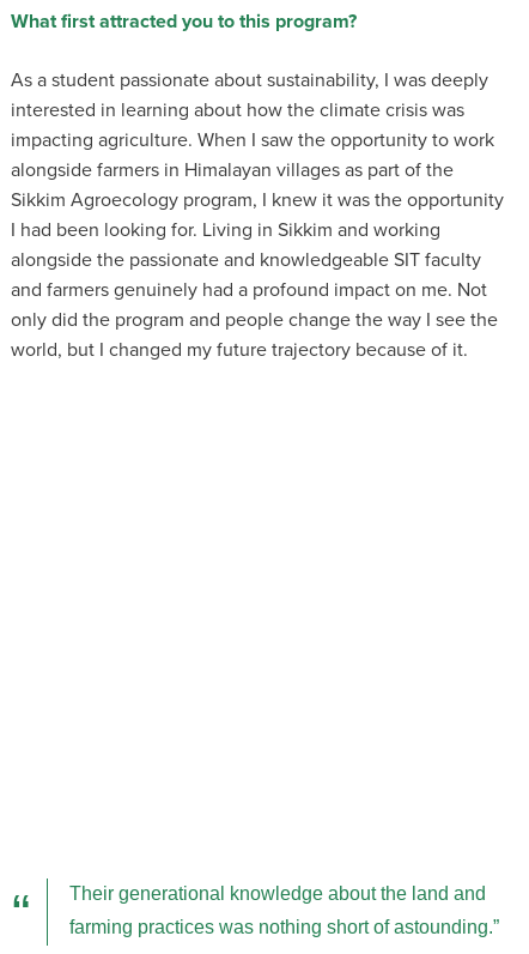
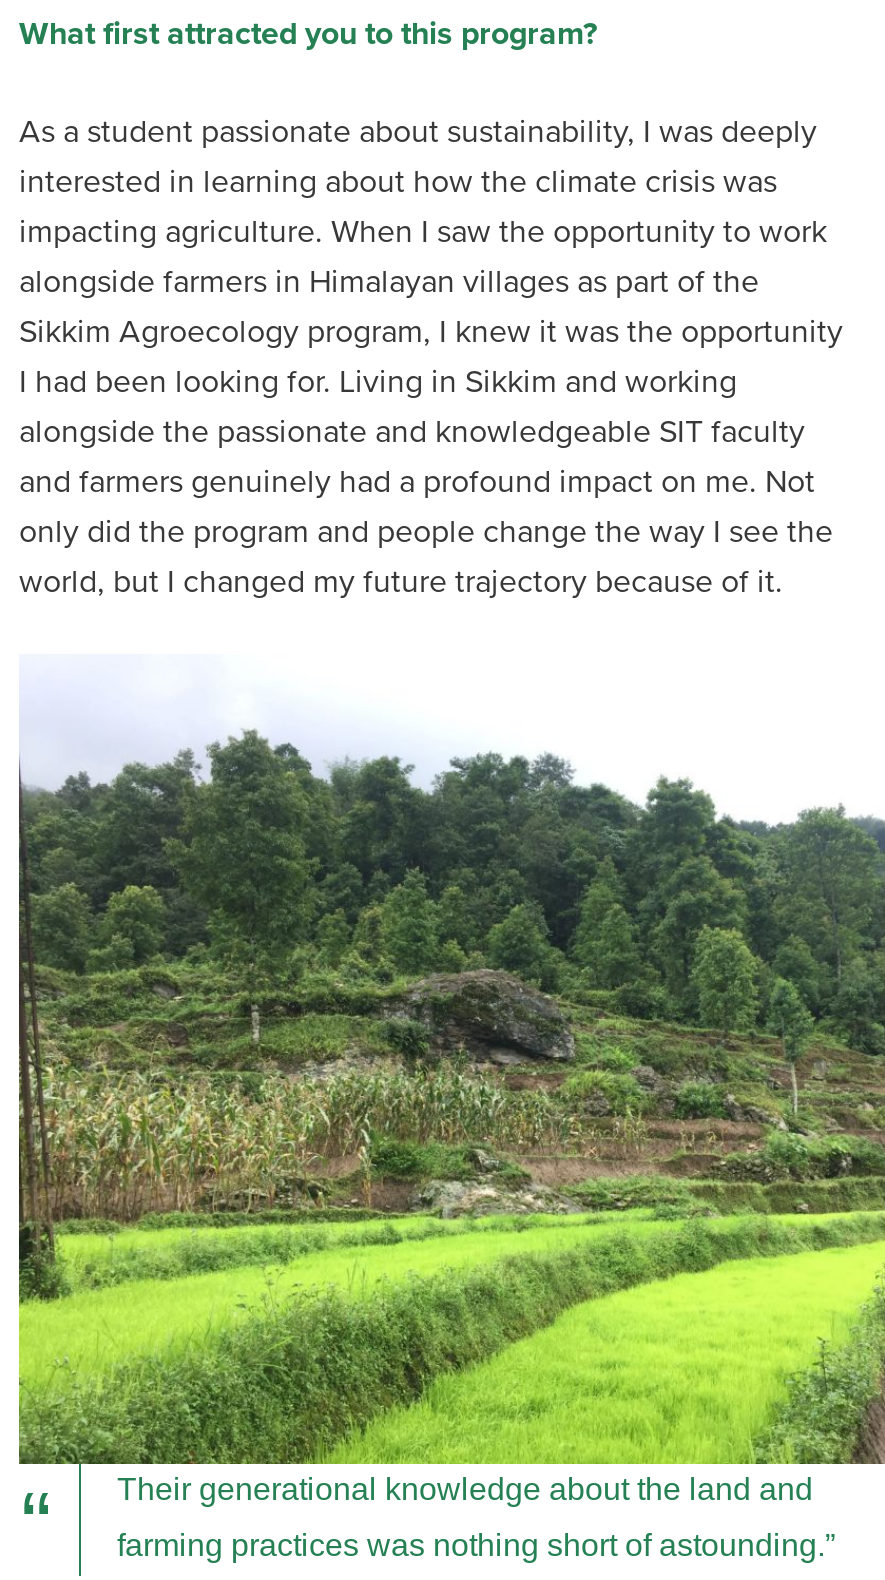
none -> [17,694,879,1466] [image]

